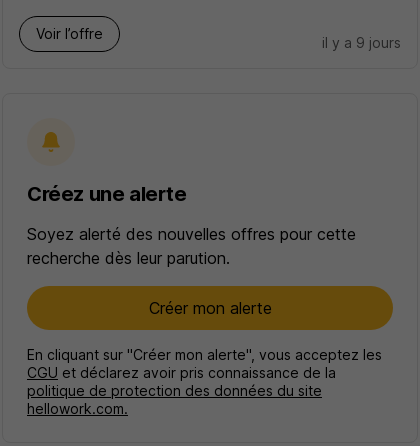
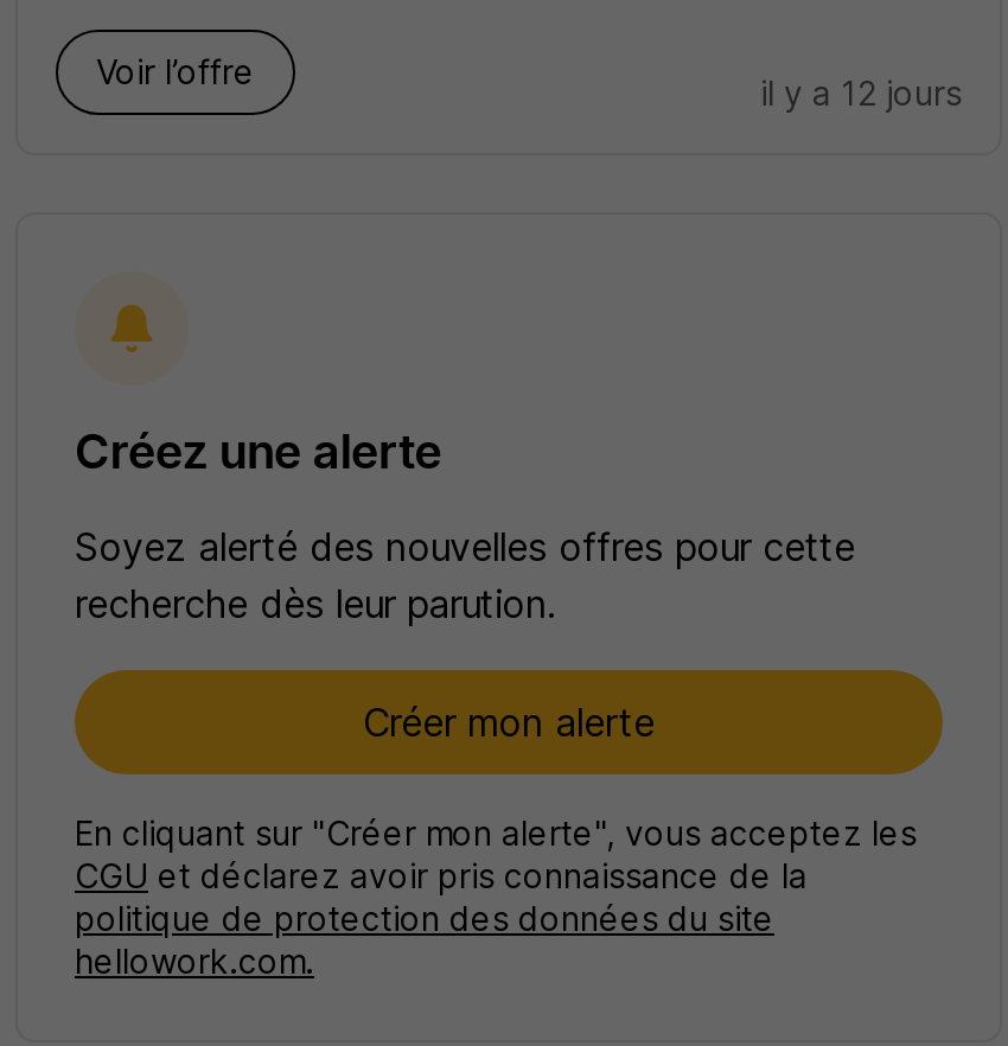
[322,34,401,51] il y a 9 jours -> [760,72,962,113] il y a 12 jours

